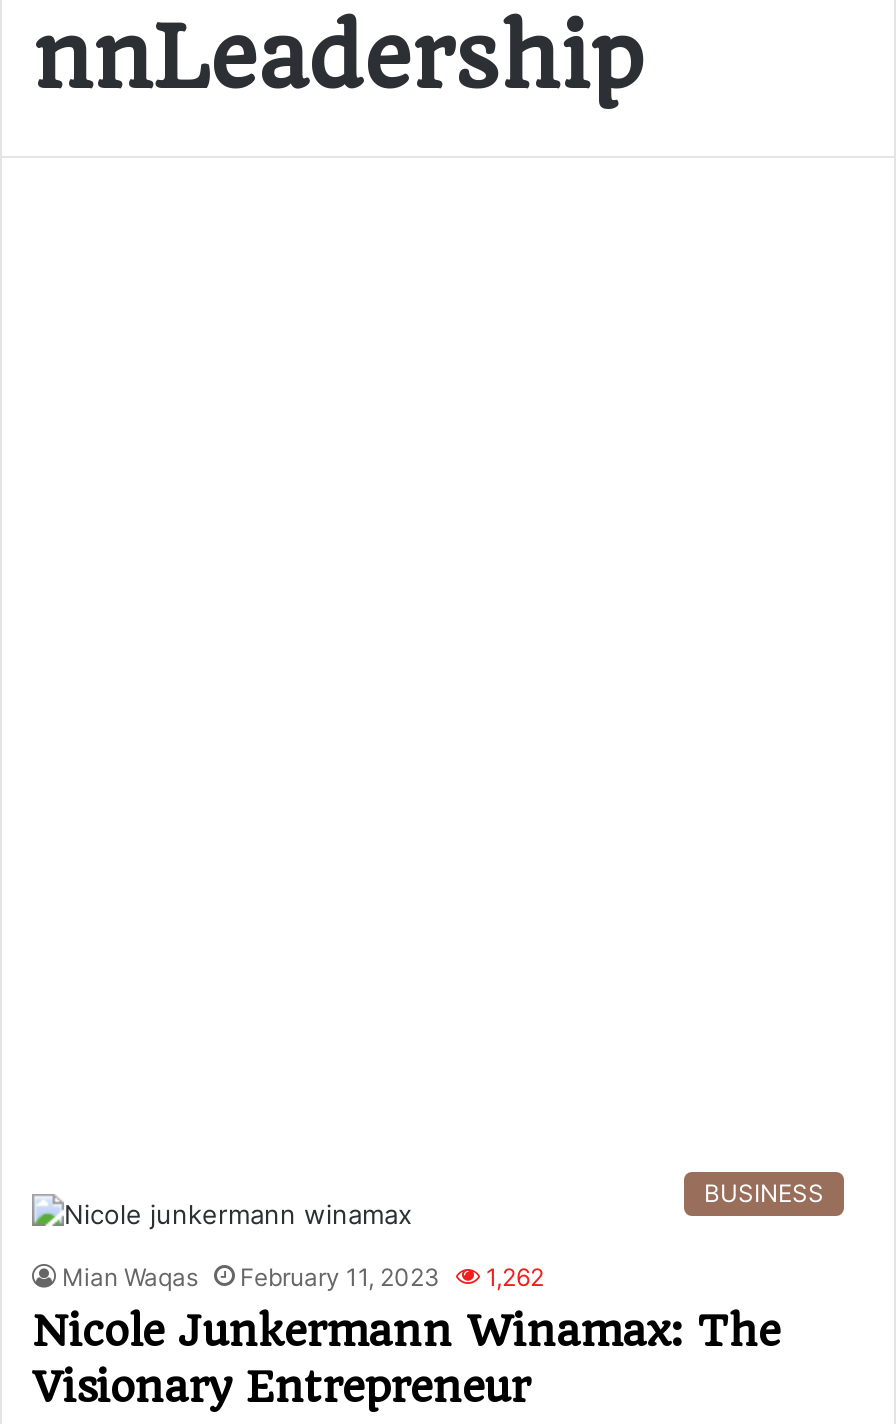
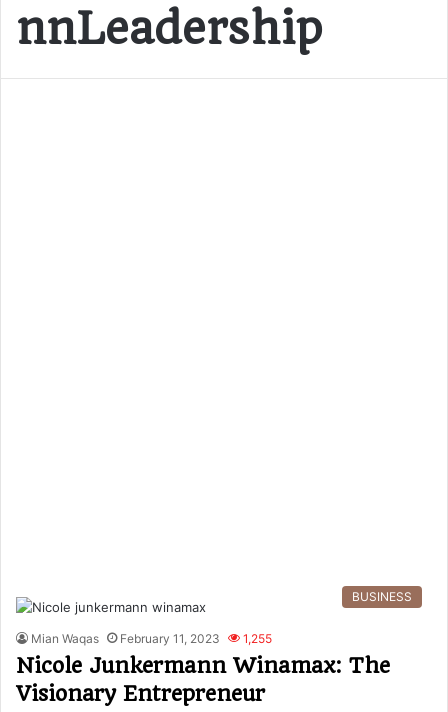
[62,1262,544,1292] Mian Waqas February 11, 2023 1,262 -> [31,631,272,646] Mian Waqas February 11, 2023 1,255

